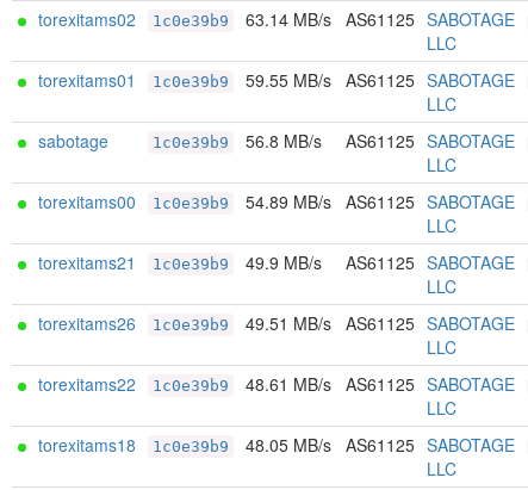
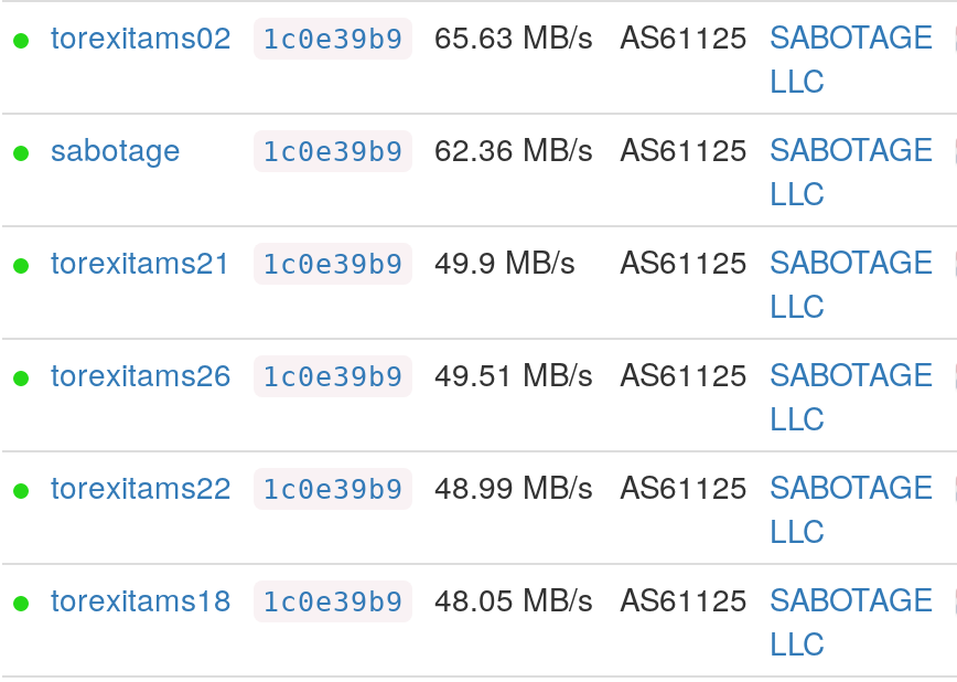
[38,7,515,92] 63.14 MB/s AS61125 SABOTAGE | LLC | torexitams01 | 1c0e39b9 | 59.55 MB/s AS61125 SABOTAGE -> [434,13,933,57] 65.63 MB/s AS61125 SABOTAGE
[38,129,515,213] 56.8 MB/s | AS61125 SABOTAGE | LLC | torexitams00 | 1c0e39b9 | 54.89 MB/s AS61125 SABOTAGE -> [434,126,933,170] 62.36 MB/s AS61125 SABOTAGE
[246,372,515,396] 48.61 MB/s AS61125 SABOTAGE -> [434,463,933,508] 48.99 MB/s AS61125 SABOTAGE

